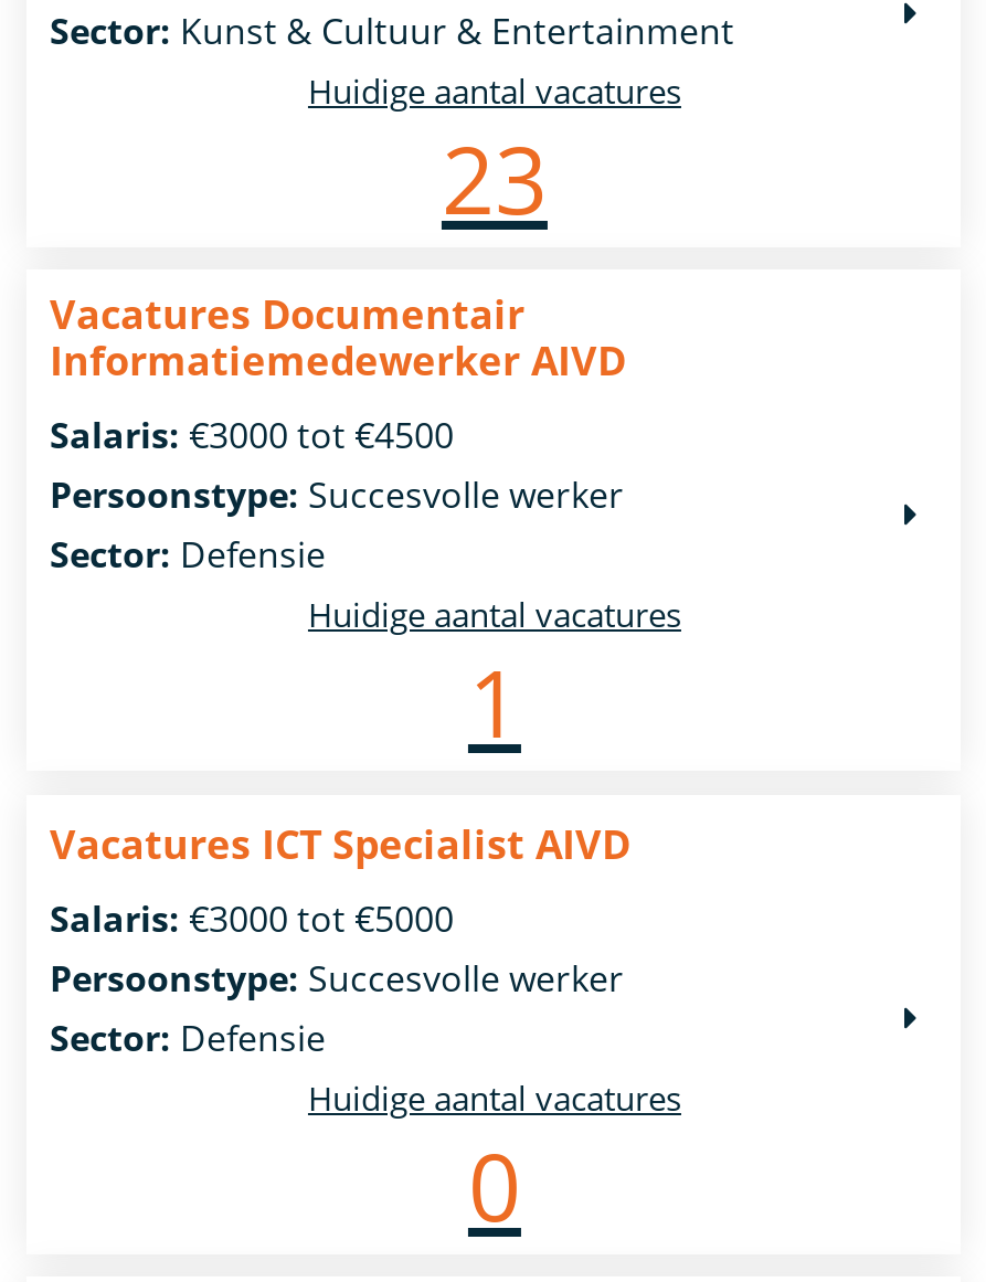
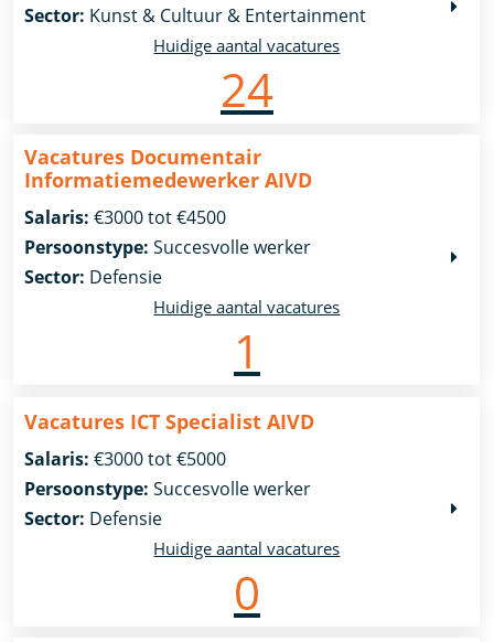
[442,115,548,241] 23 -> [221,57,273,120] 24

